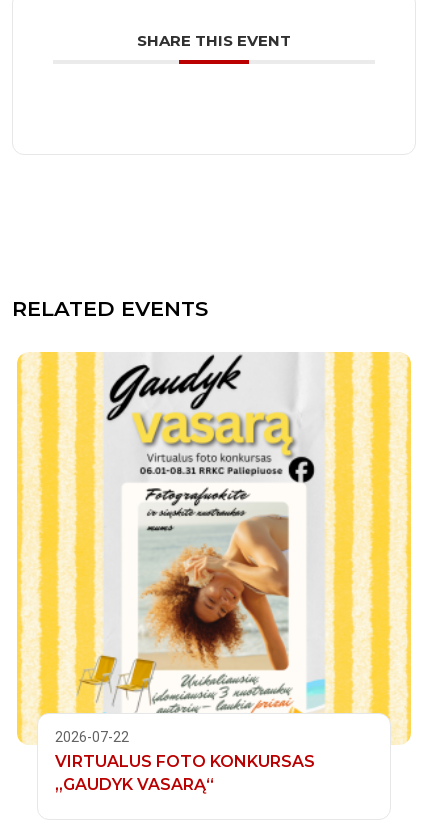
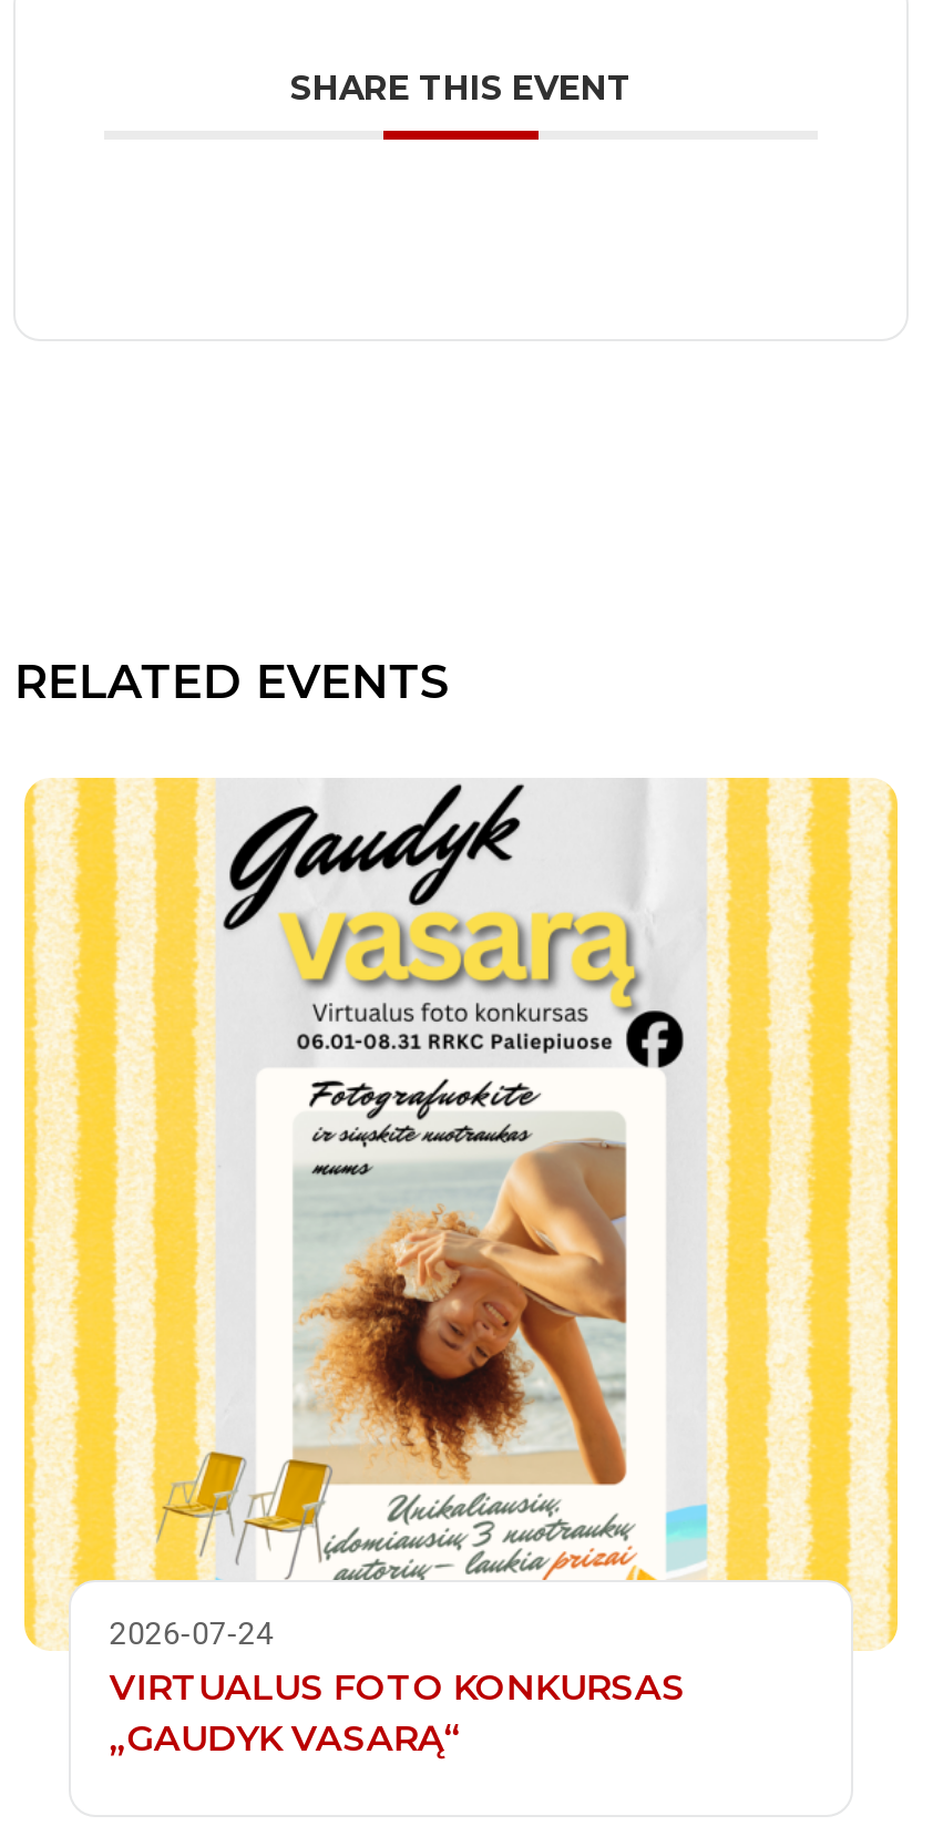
[55,729,129,745] 2026-07-22 -> [109,1615,273,1650] 2026-07-24

